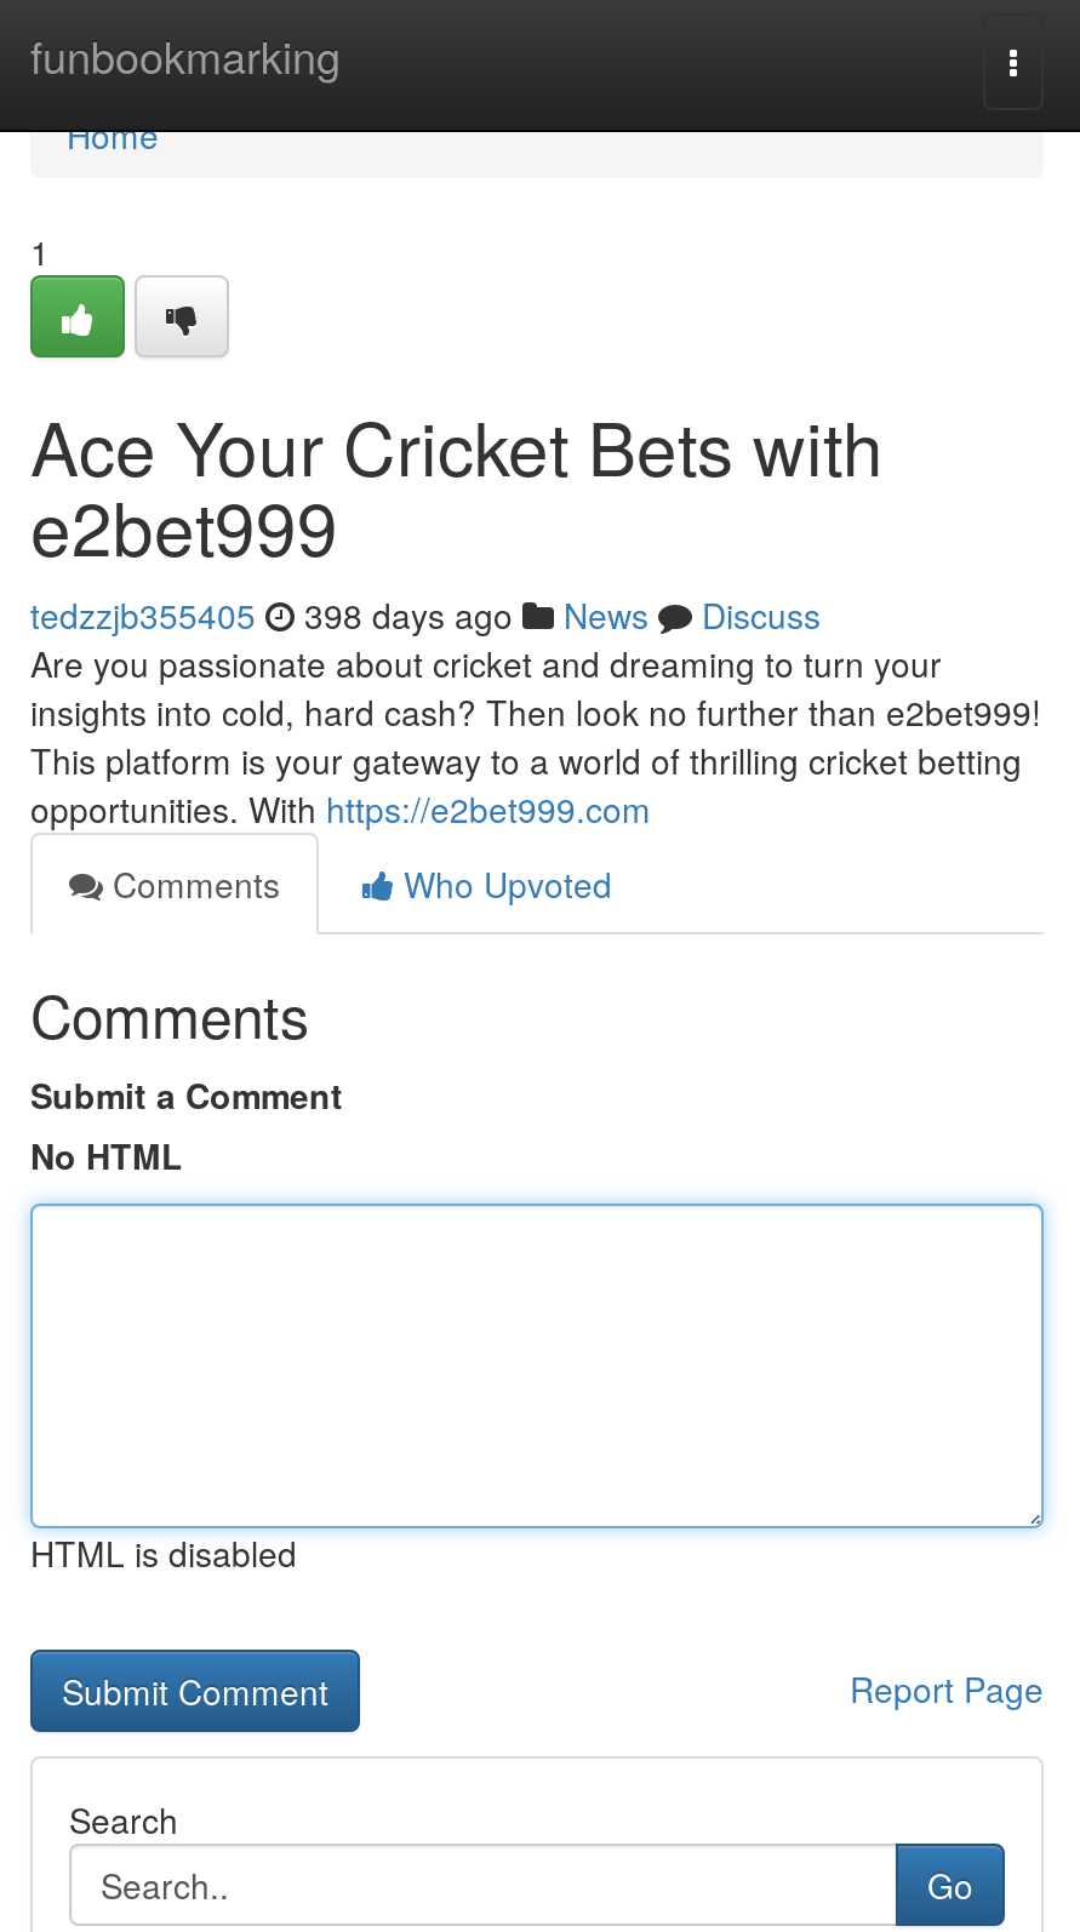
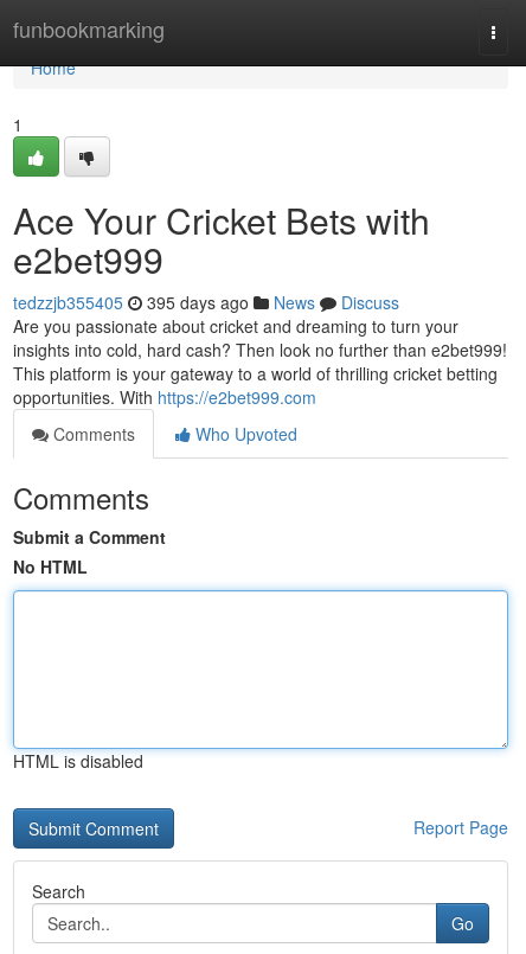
[30,590,821,639] tedzzjb355405 398 days ago News Discuss -> [13,290,399,314] tedzzjb355405 395 days ago News Discuss

